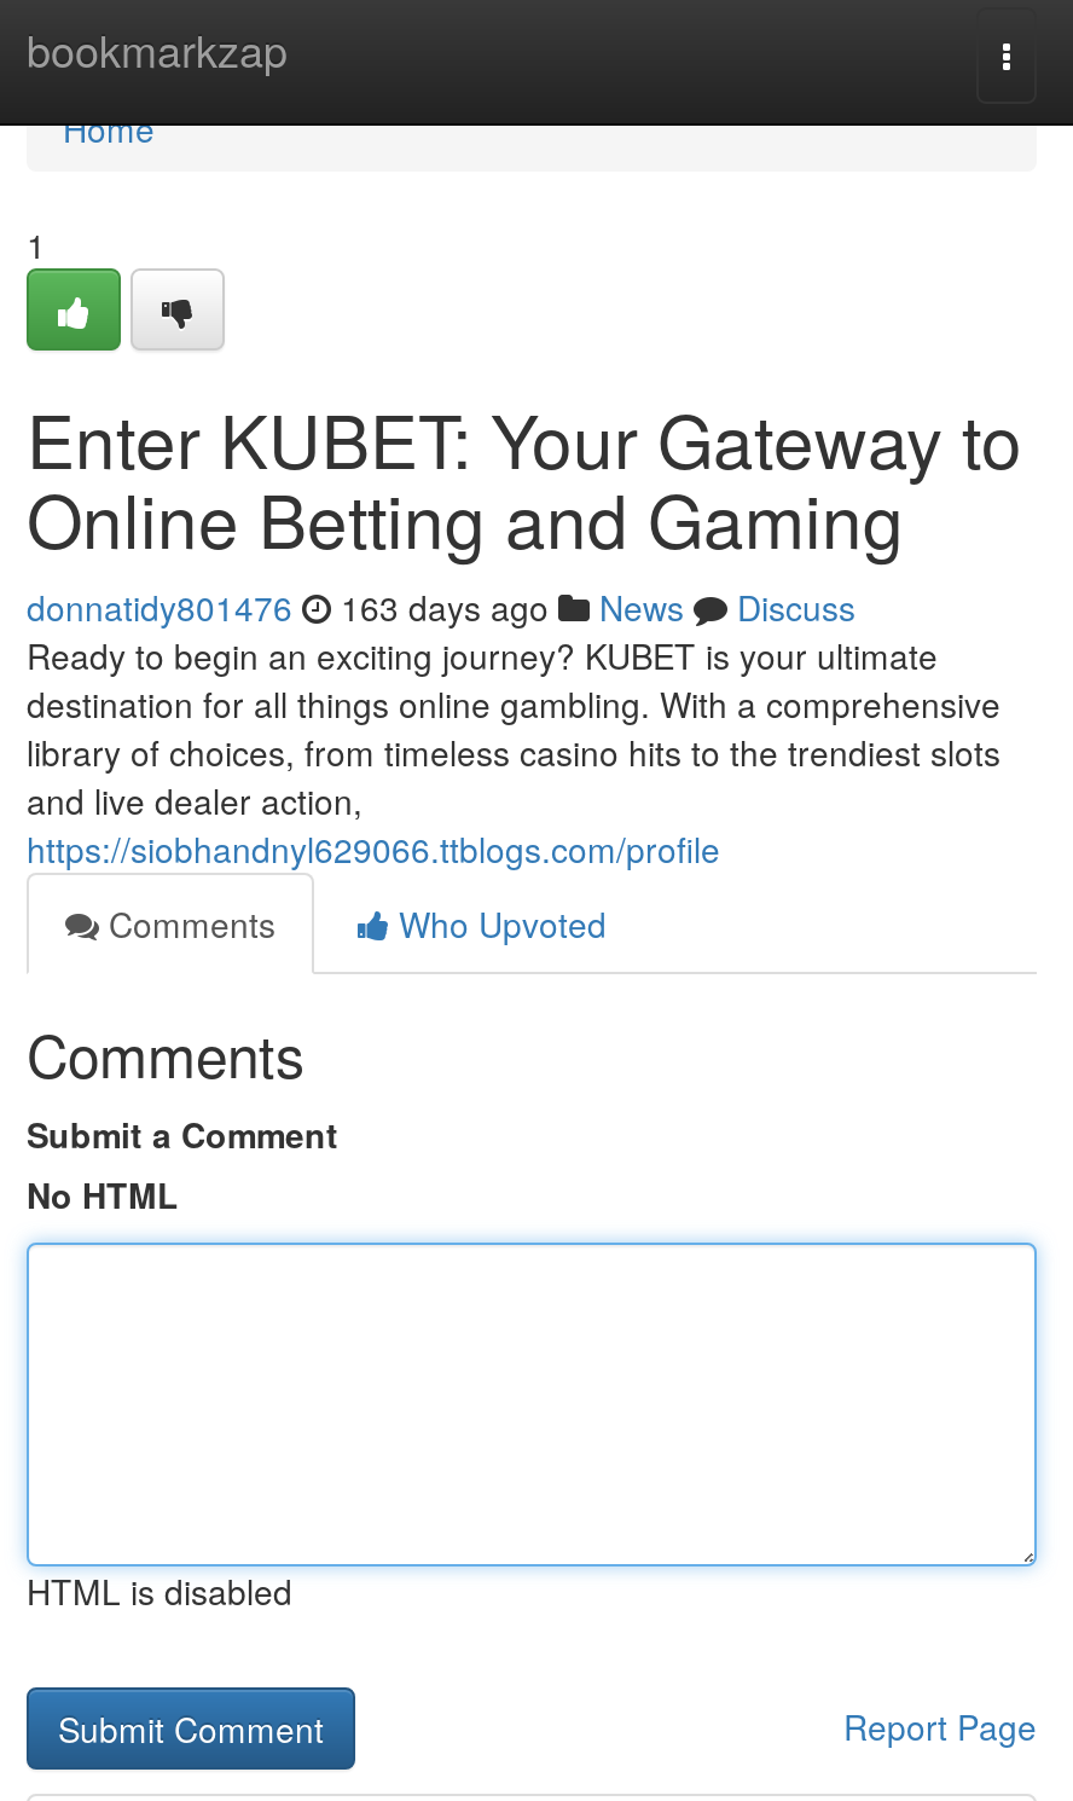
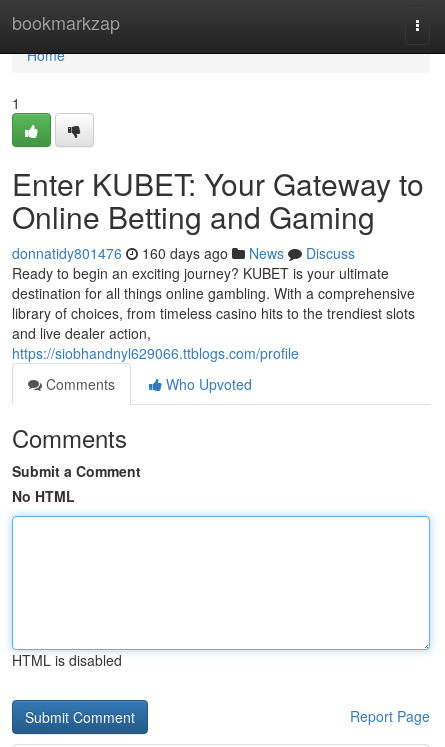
[27,583,855,631] donnatidy801476 163 days ago News Discuss -> [12,243,355,263] donnatidy801476 160 days ago News Discuss

